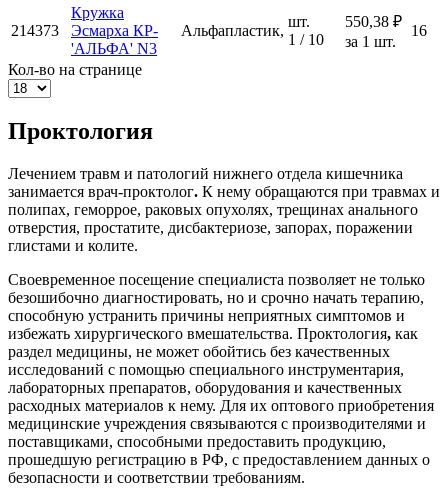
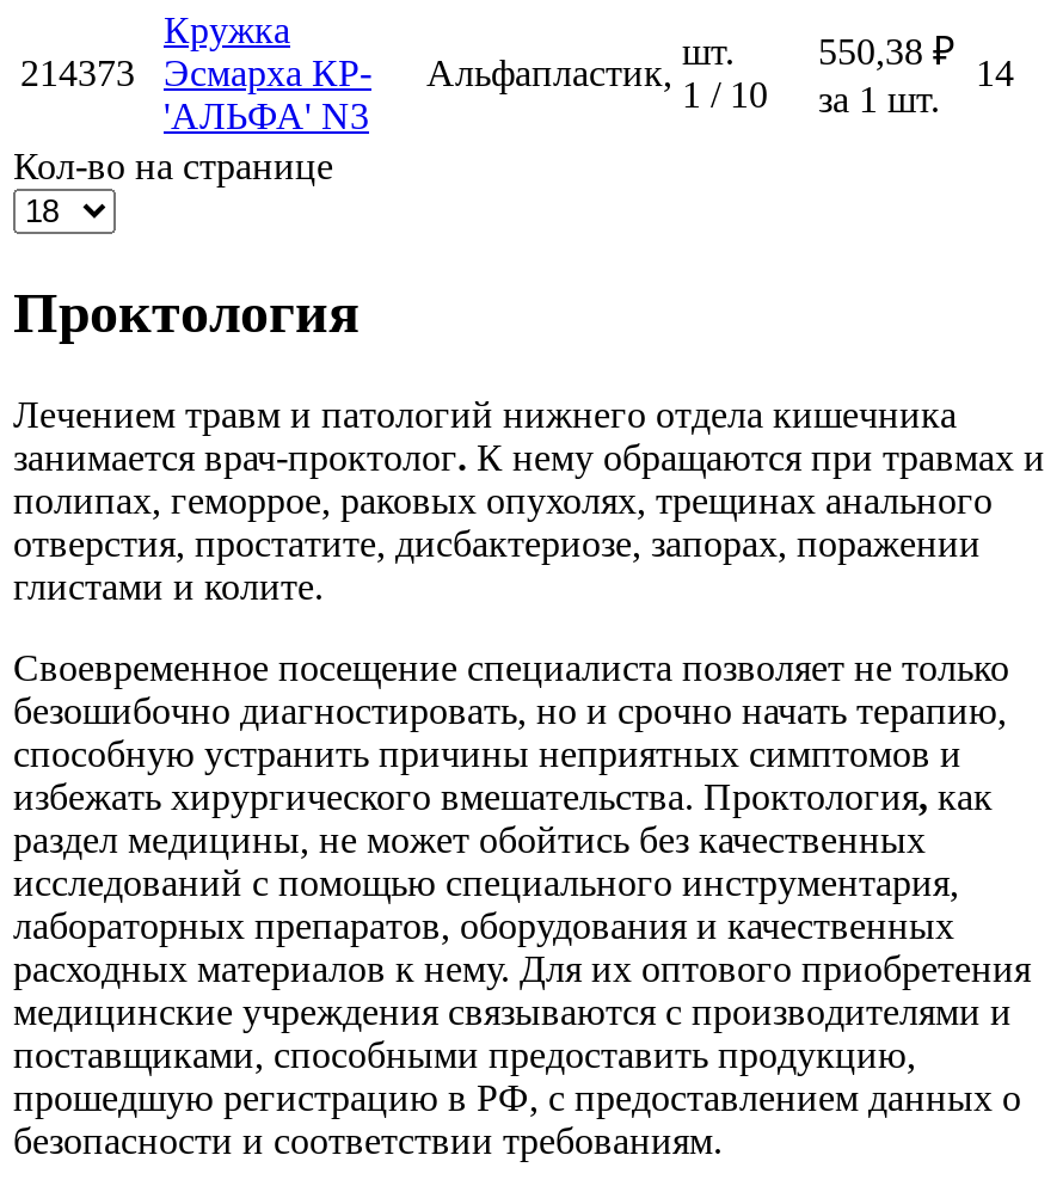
[411,22,427,39] 16 -> [976,52,1014,93] 14

